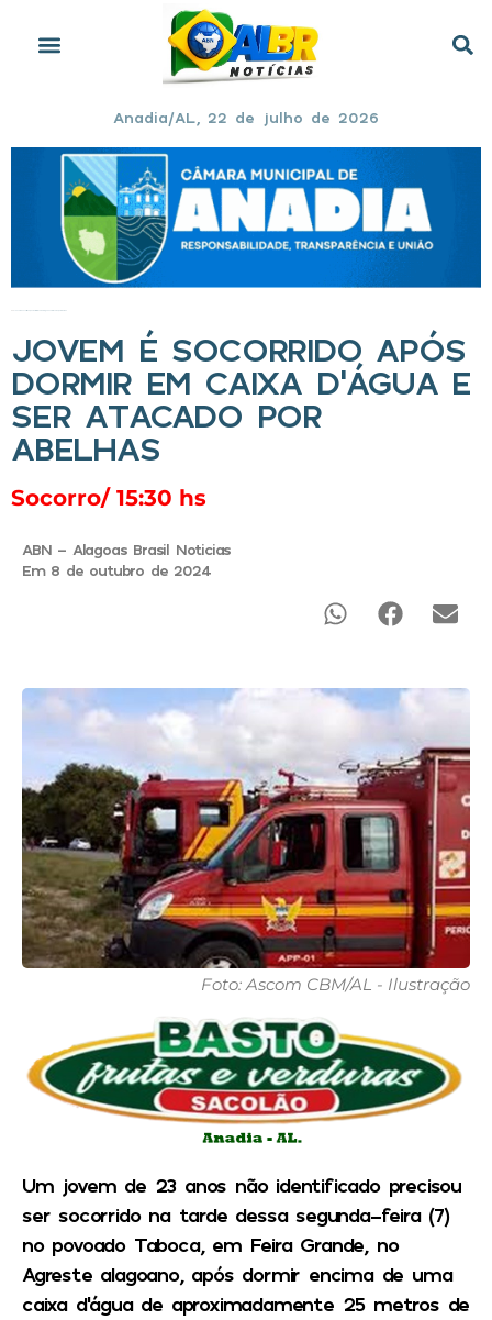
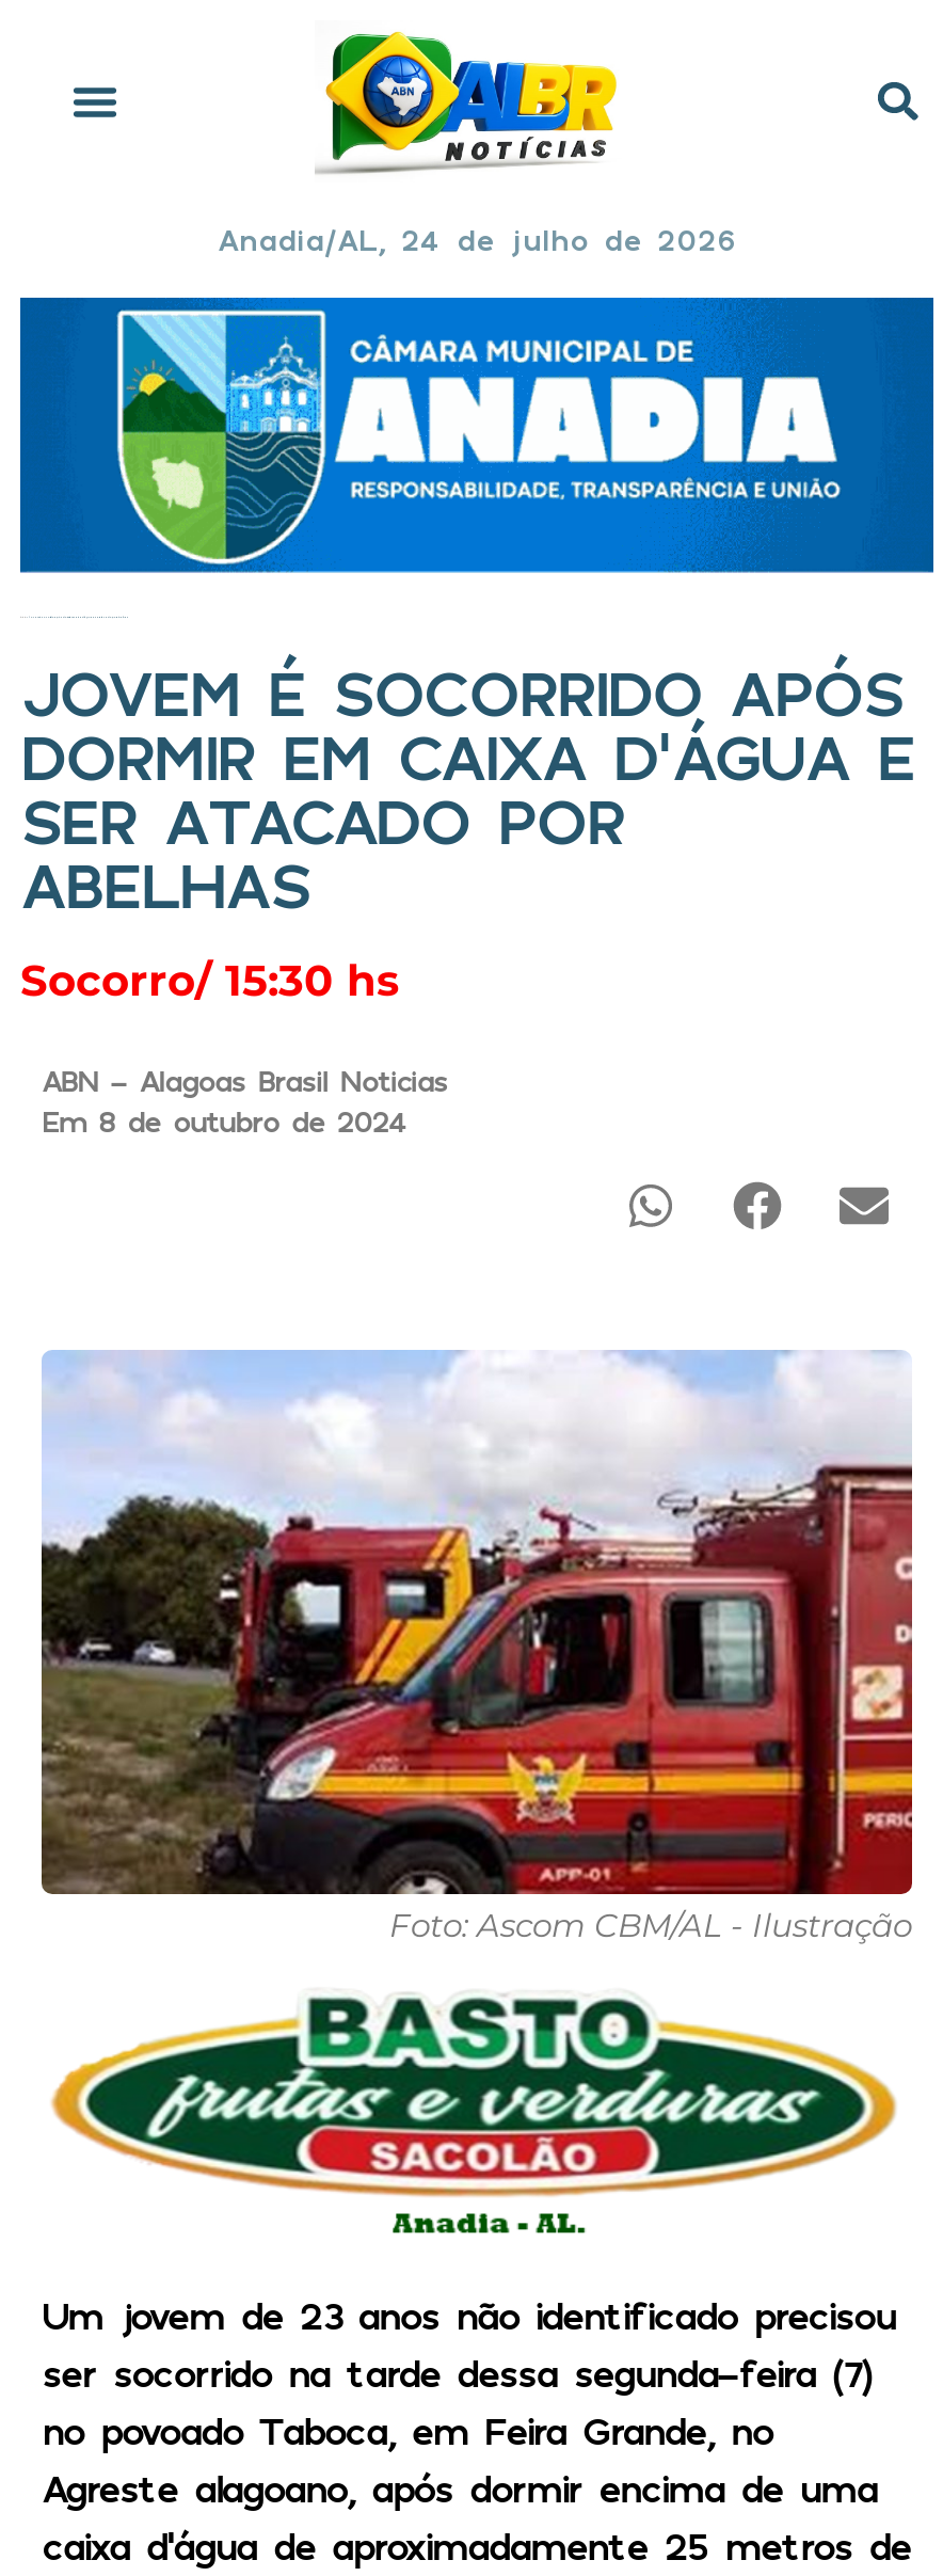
[113,107,379,126] Anadia/AL, 22 de julho de 2026 -> [218,221,736,258] Anadia/AL, 24 de julho de 2026

